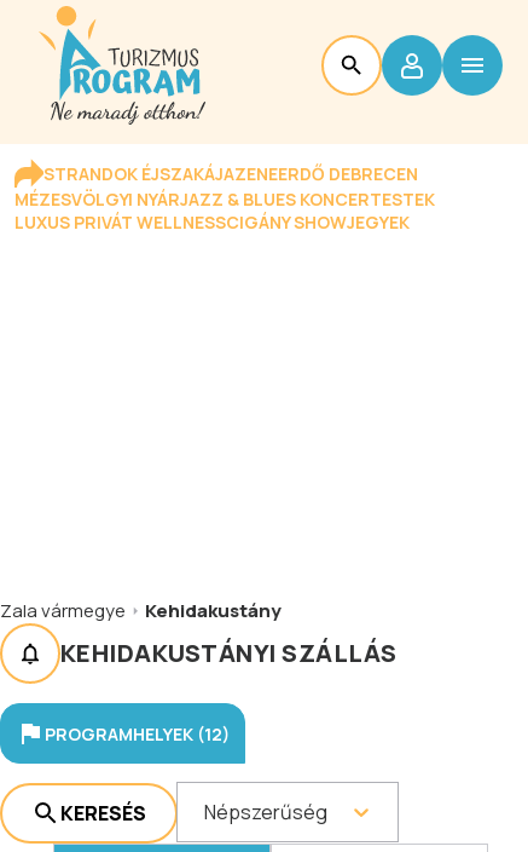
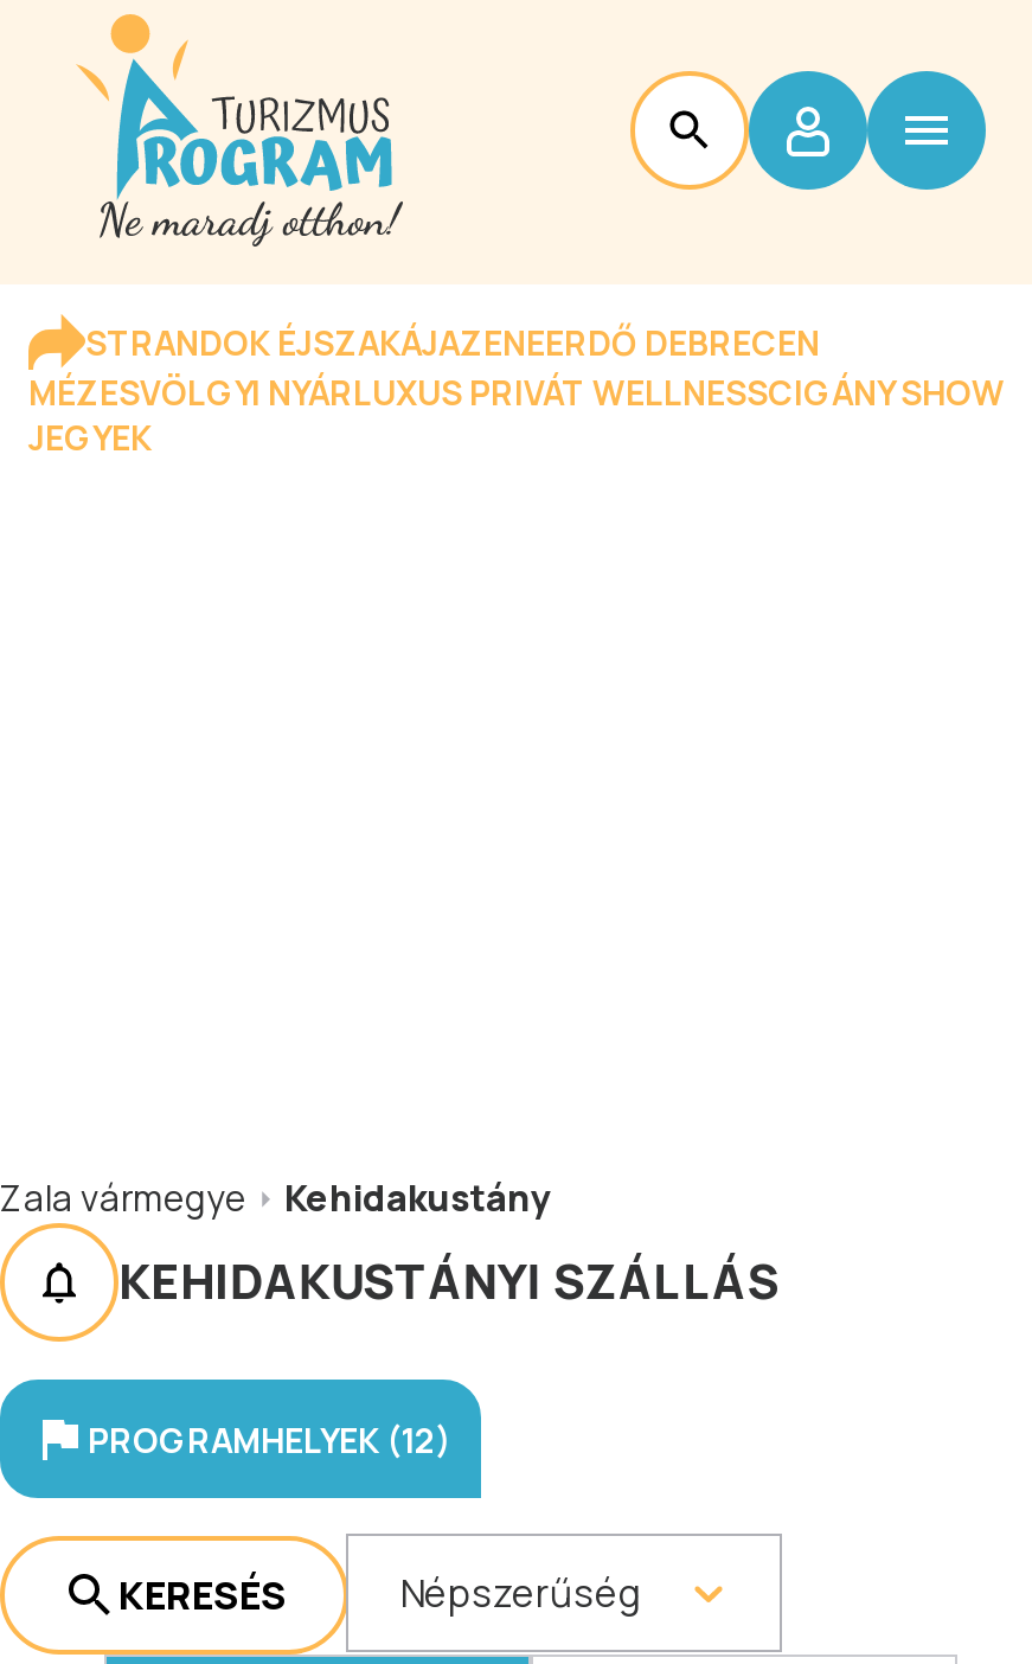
[14,188,435,234] MÉZESVÖLGYI NYÁRJAZZ & BLUES KONCERTESTEK | LUXUS PRIVÁT WELLNESSCIGÁNY SHOWJEGYEK -> [28,370,1005,460] MÉZESVÖLGYI NYÁRLUXUS PRIVÁT WELLNESSCIGÁNY SHOW | JEGYEK

